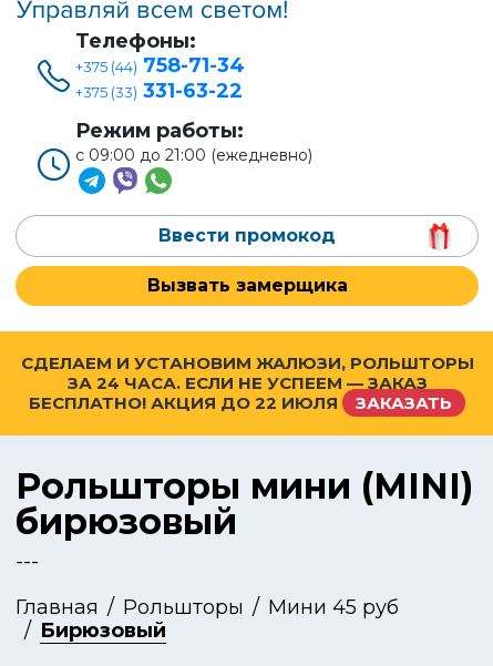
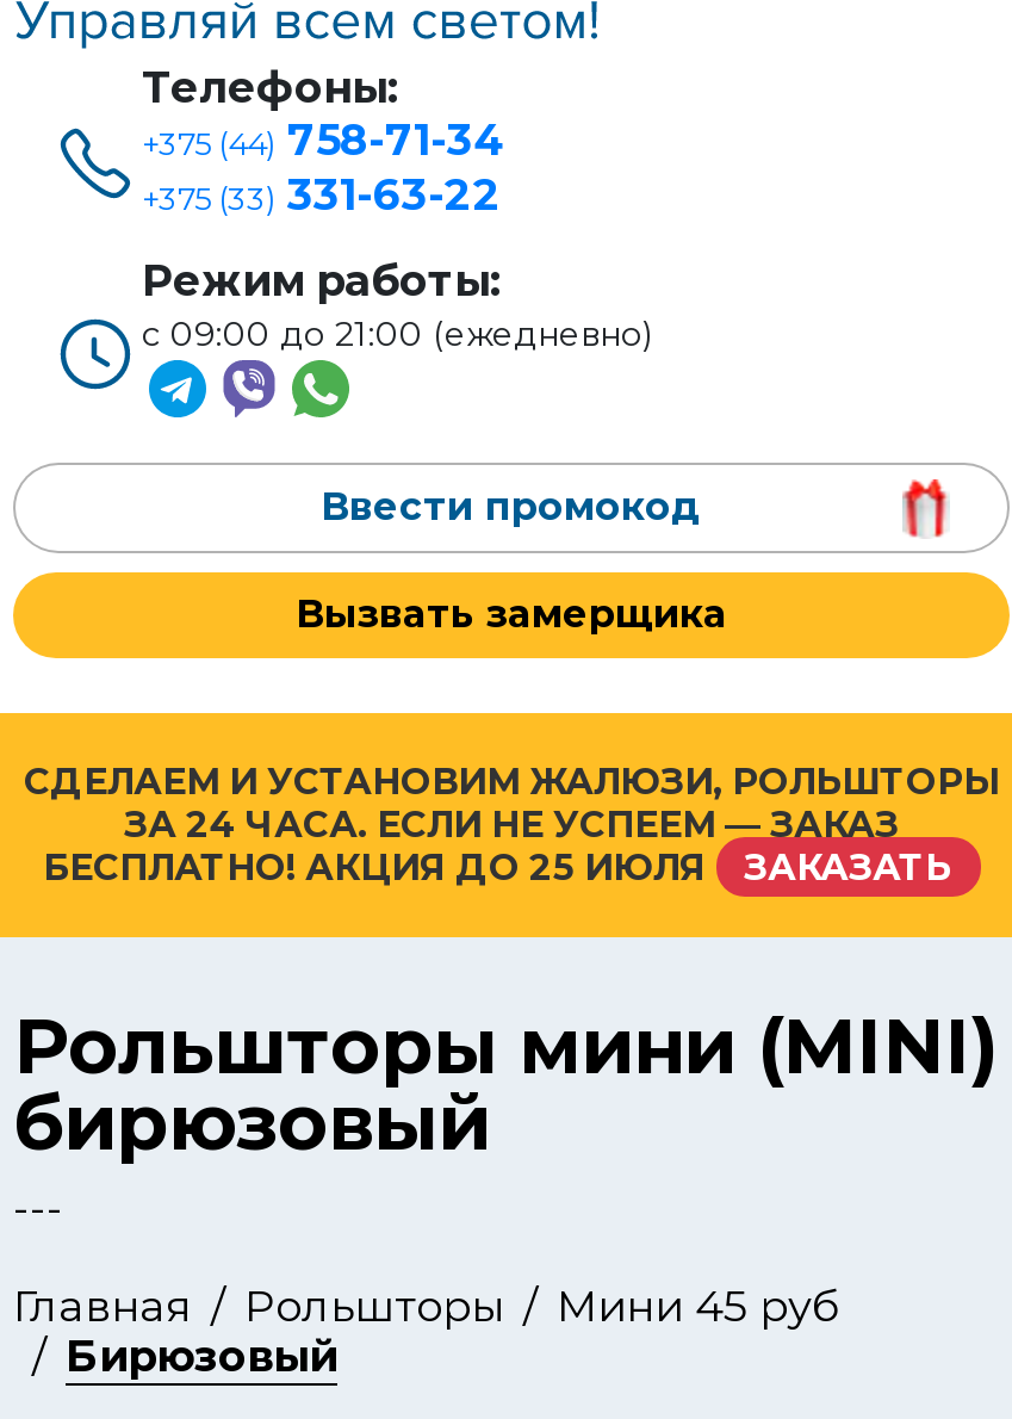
[29,392,338,413] БЕСПЛАТНО! АКЦИЯ ДО 22 ИЮЛЯ -> [43,844,706,890] БЕСПЛАТНО! АКЦИЯ ДО 25 ИЮЛЯ

